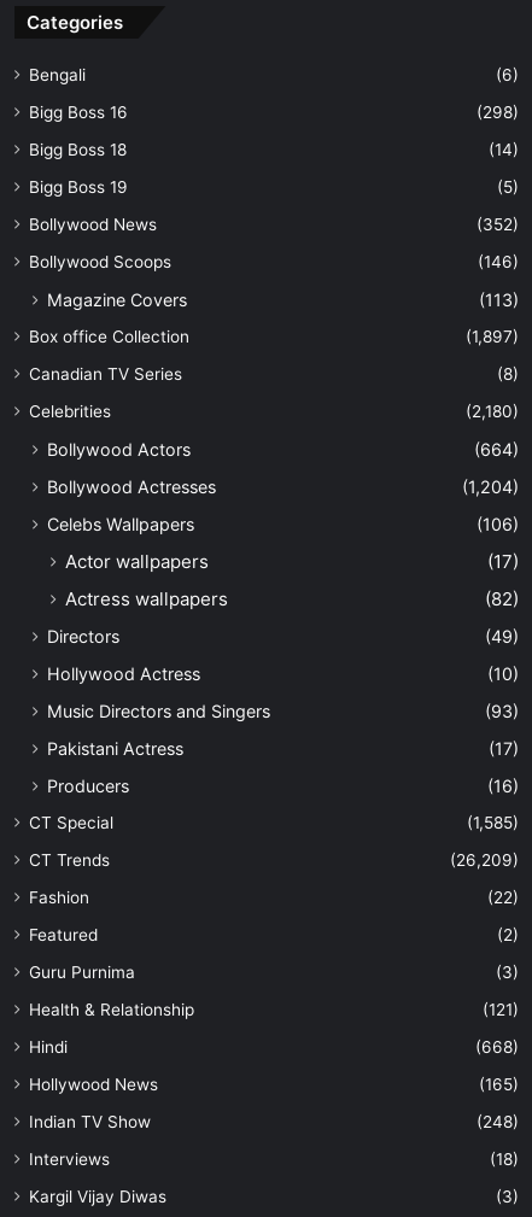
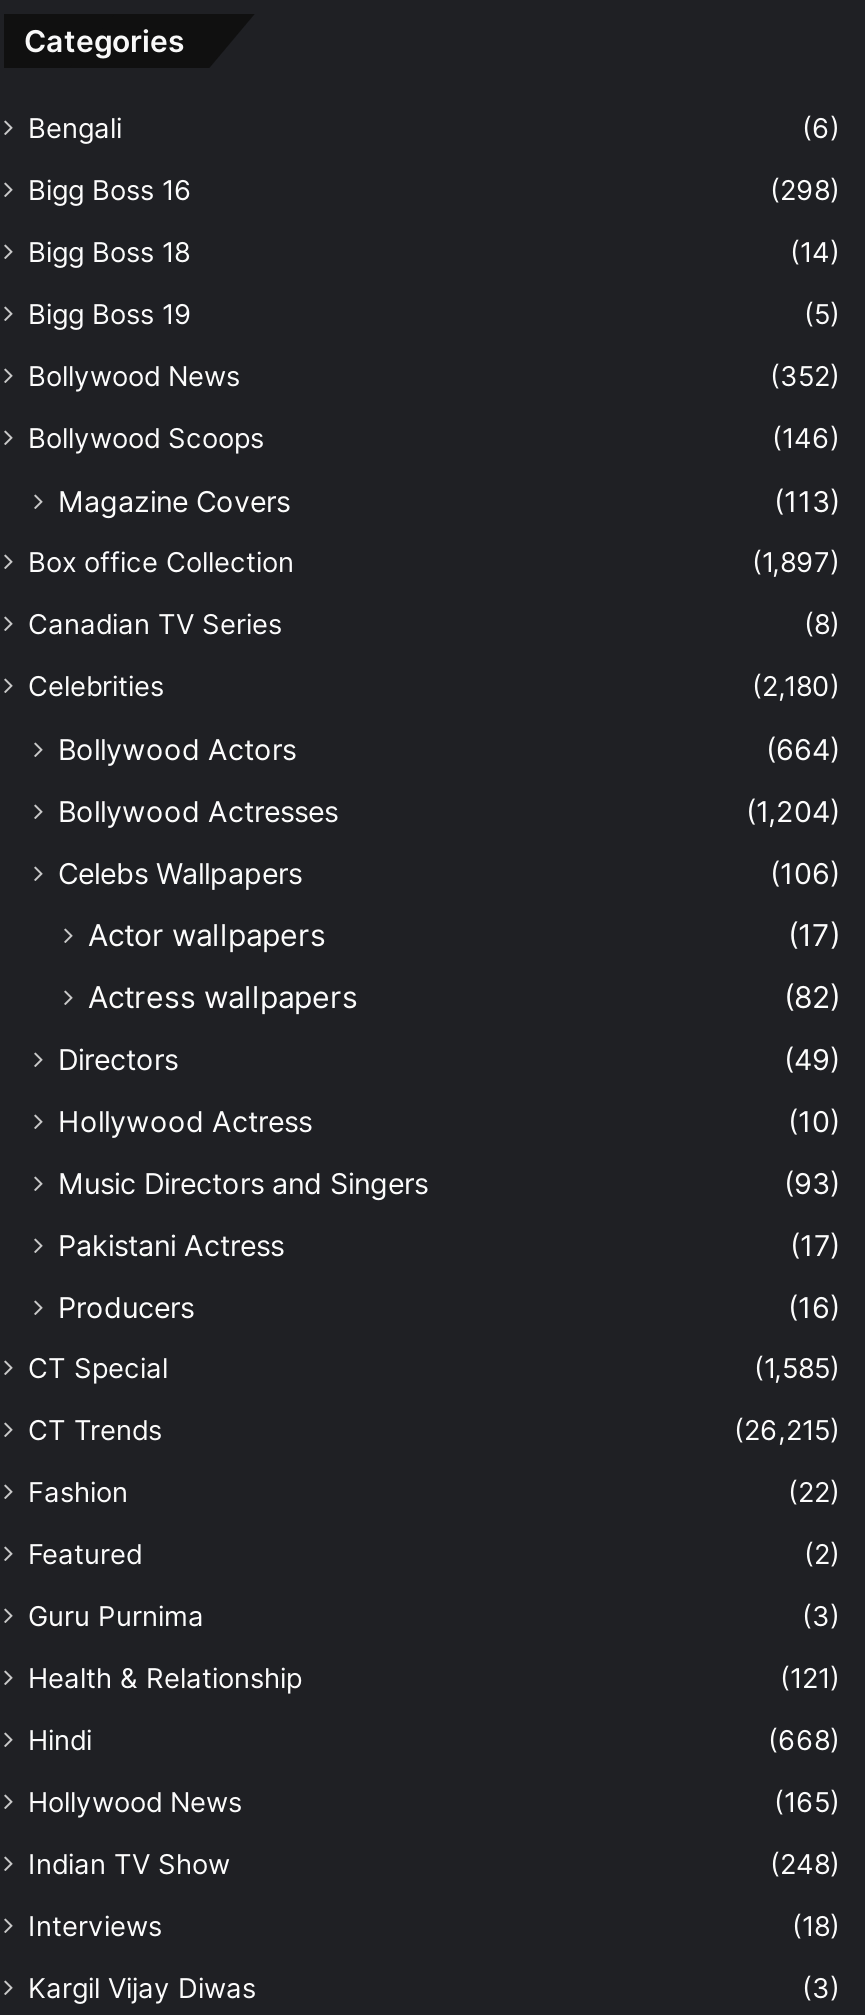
[450,850,519,869] (26,209) -> [734,1414,840,1446] (26,215)

